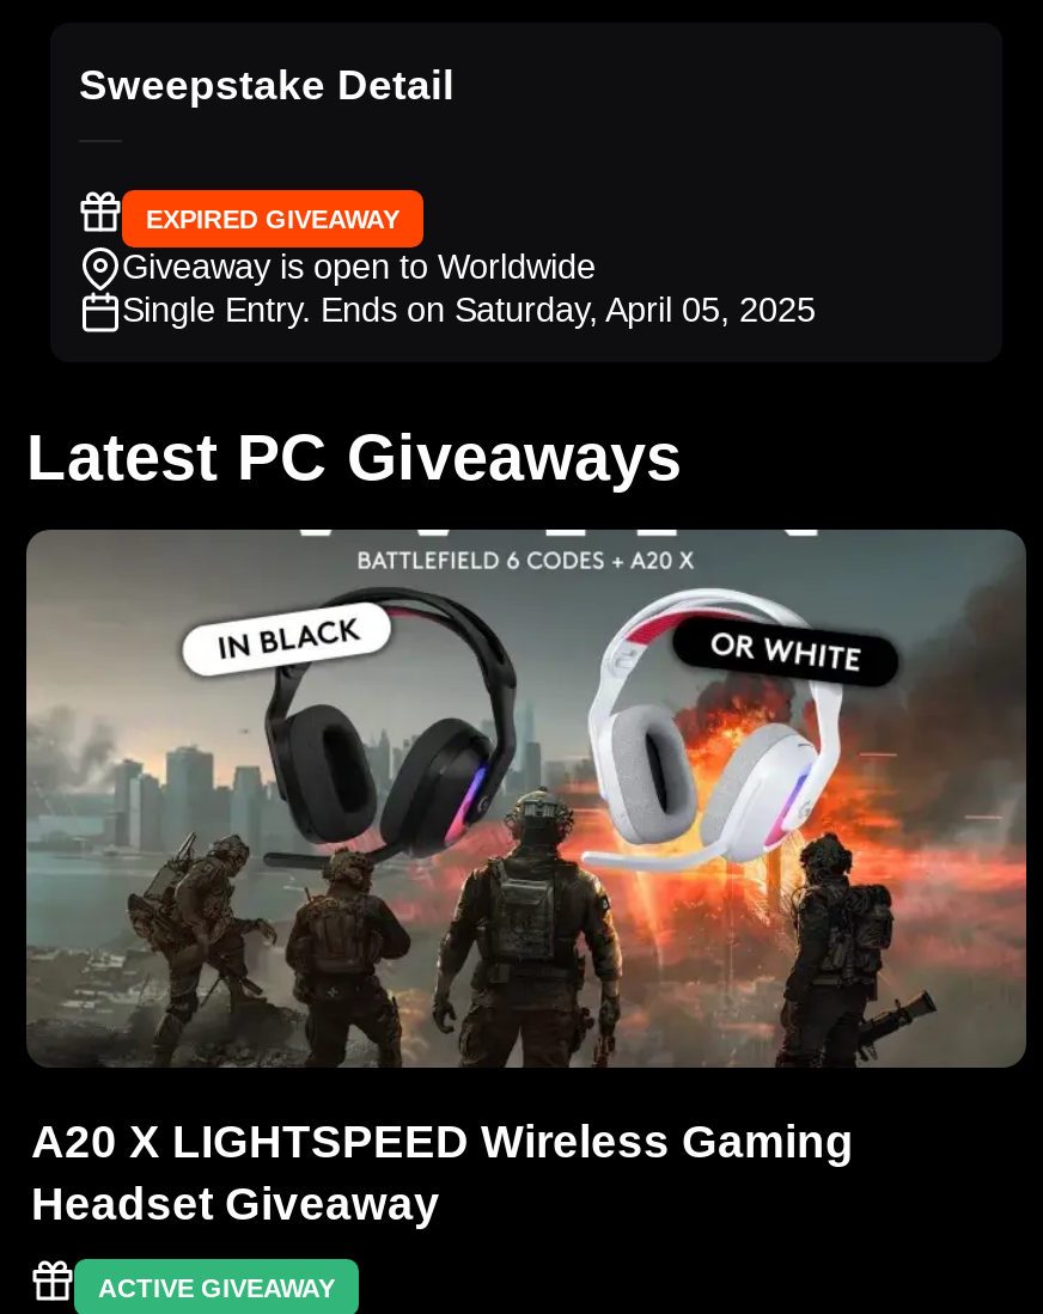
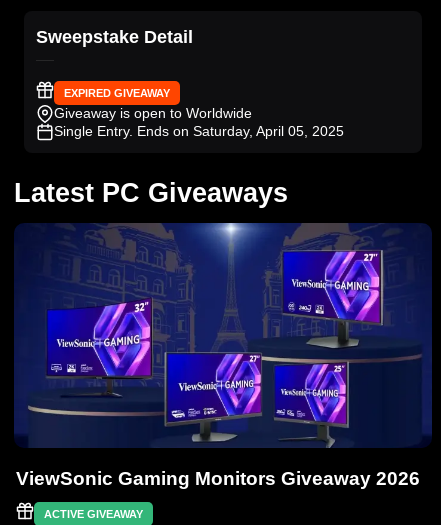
[24,527,1029,1228] [image] | A20 X LIGHTSPEED Wireless Gaming | Headset Giveaway -> [14,222,432,489] [image] | ViewSonic Gaming Monitors Giveaway 2026

